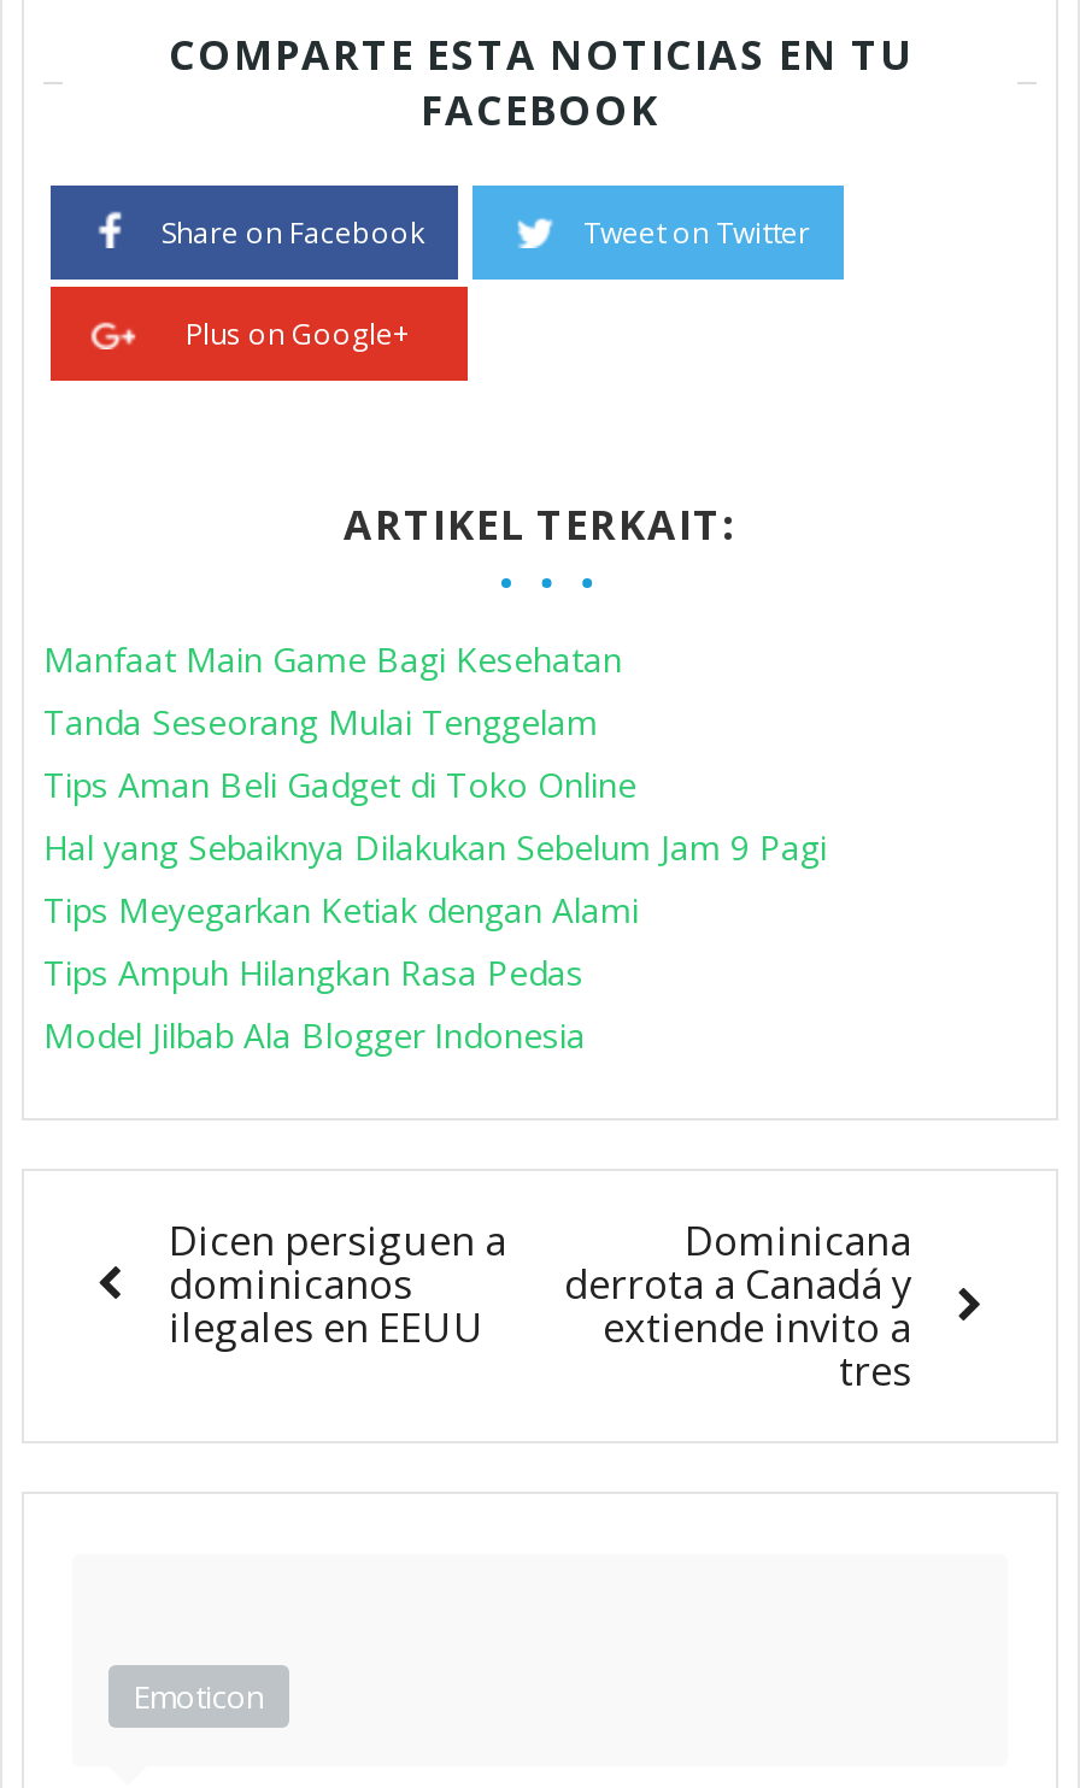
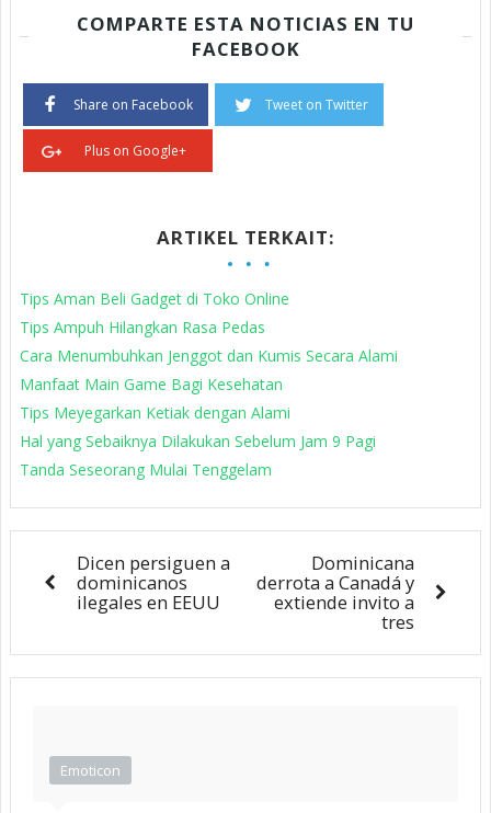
moved [43,635,622,681] -> [20,373,283,394]: Manfaat Main Game Bagi Kesehatan
moved [43,698,598,744] -> [20,459,272,480]: Tanda Seseorang Mulai Tenggelam
moved [43,761,636,807] -> [20,288,289,309]: Tips Aman Beli Gadget di Toko Online
moved [43,823,827,932] -> [20,402,376,451]: Tips Meyegarkan Ketiak dengan Alami | Hal yang Sebaiknya Dilakukan Sebelum Jam 9 Pagi
moved [43,949,583,994] -> [20,316,265,337]: Tips Ampuh Hilangkan Rasa Pedas
[43,1011,586,1057] Model Jilbab Ala Blogger Indonesia -> [20,345,398,366] Cara Menumbuhkan Jenggot dan Kumis Secara Alami

